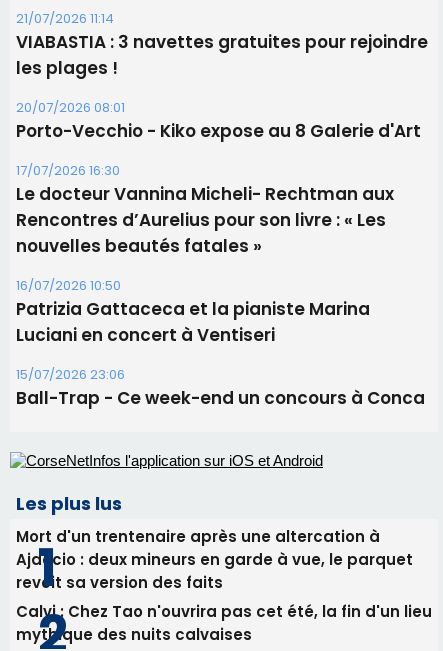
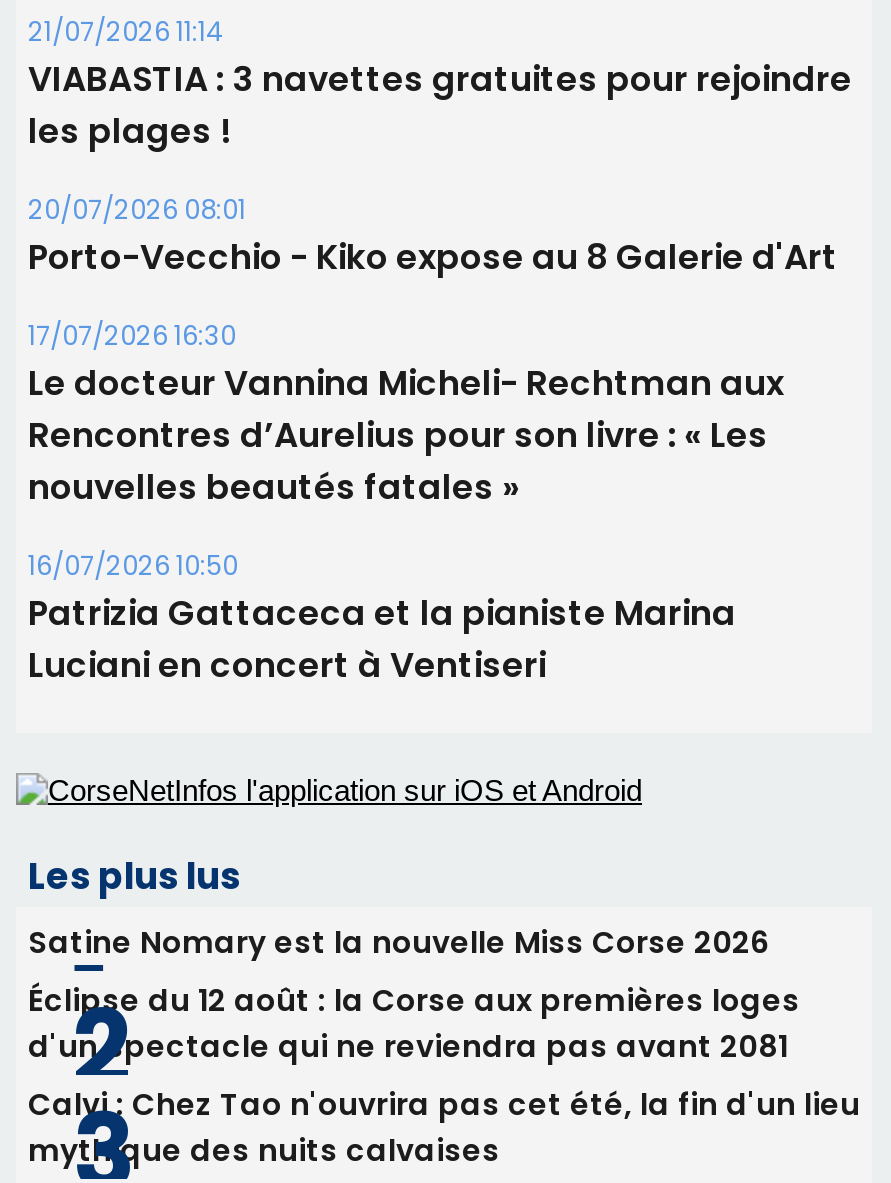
[16,365,425,410] 15/07/2026 23:06 | Ball-Trap - Ce week-end un concours à Conca -> none
[16,526,413,593] Mort d'un trentenaire après une altercation à | Ajaccio : deux mineurs en garde à vue, le parquet | revoit sa version des faits -> [28,920,800,1066] Satine Nomary est la nouvelle Miss Corse 2026 | Éclipse du 12 août : la Corse aux premières loges | d'un spectacle qui ne reviendra pas avant 2081

